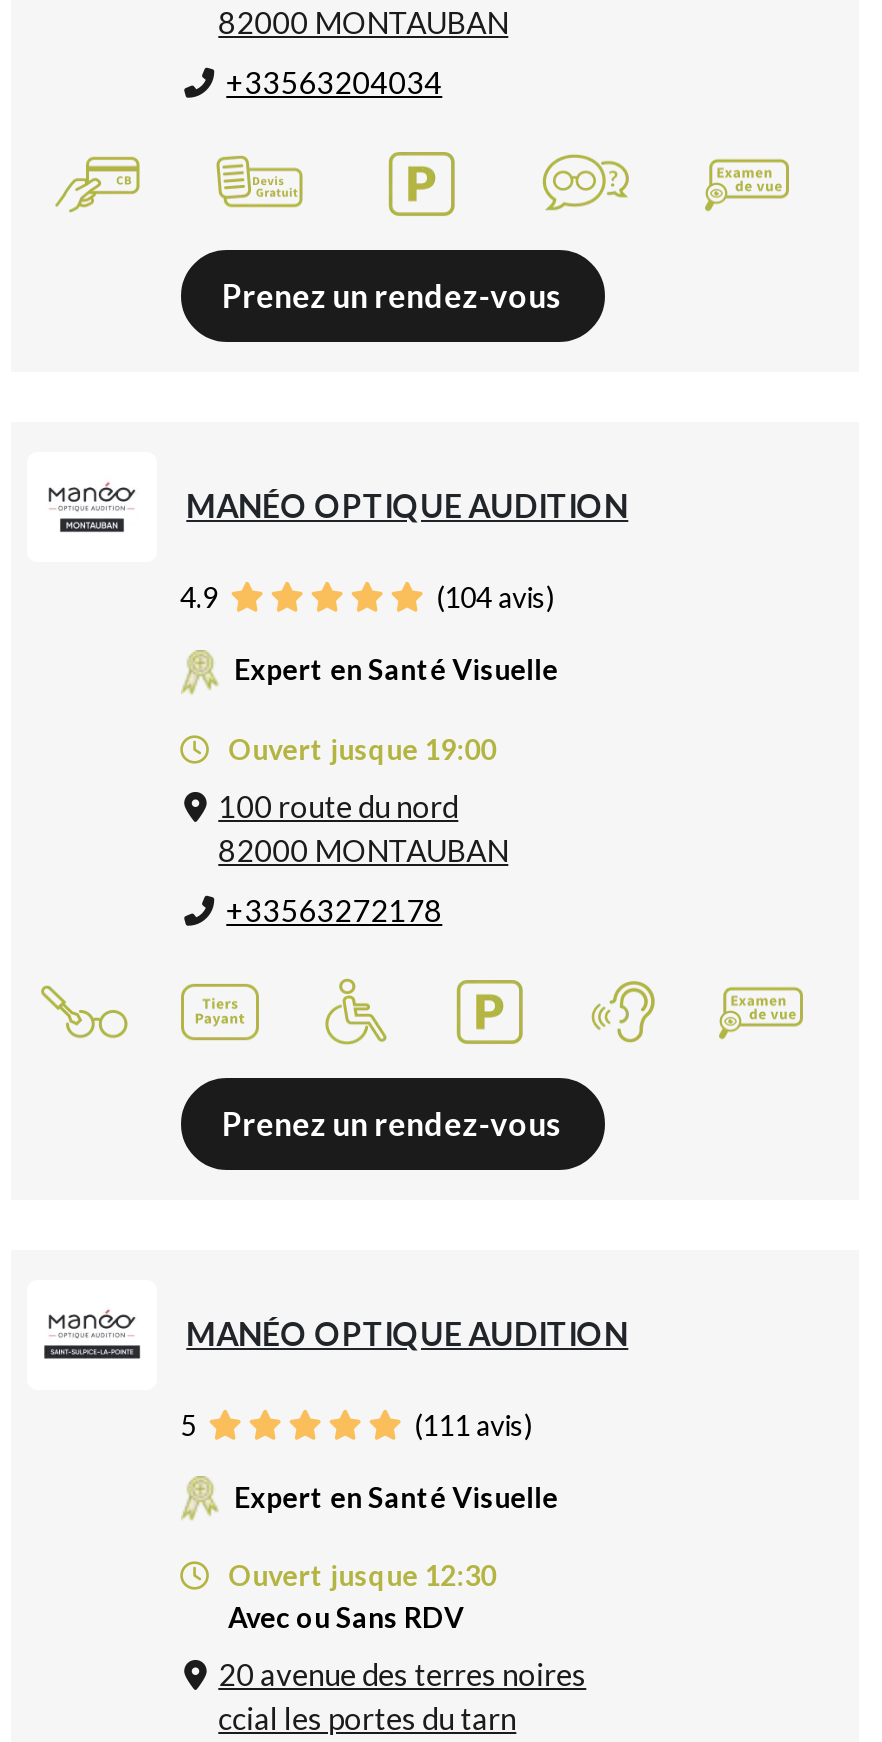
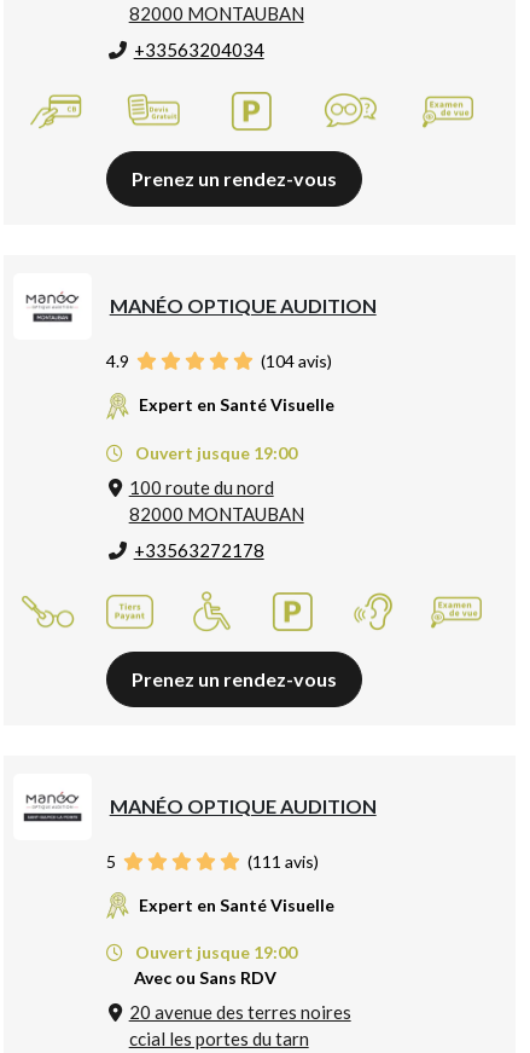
[222,1558,496,1592] Ouvert jusque 12:30 -> [131,942,297,962] Ouvert jusque 19:00

